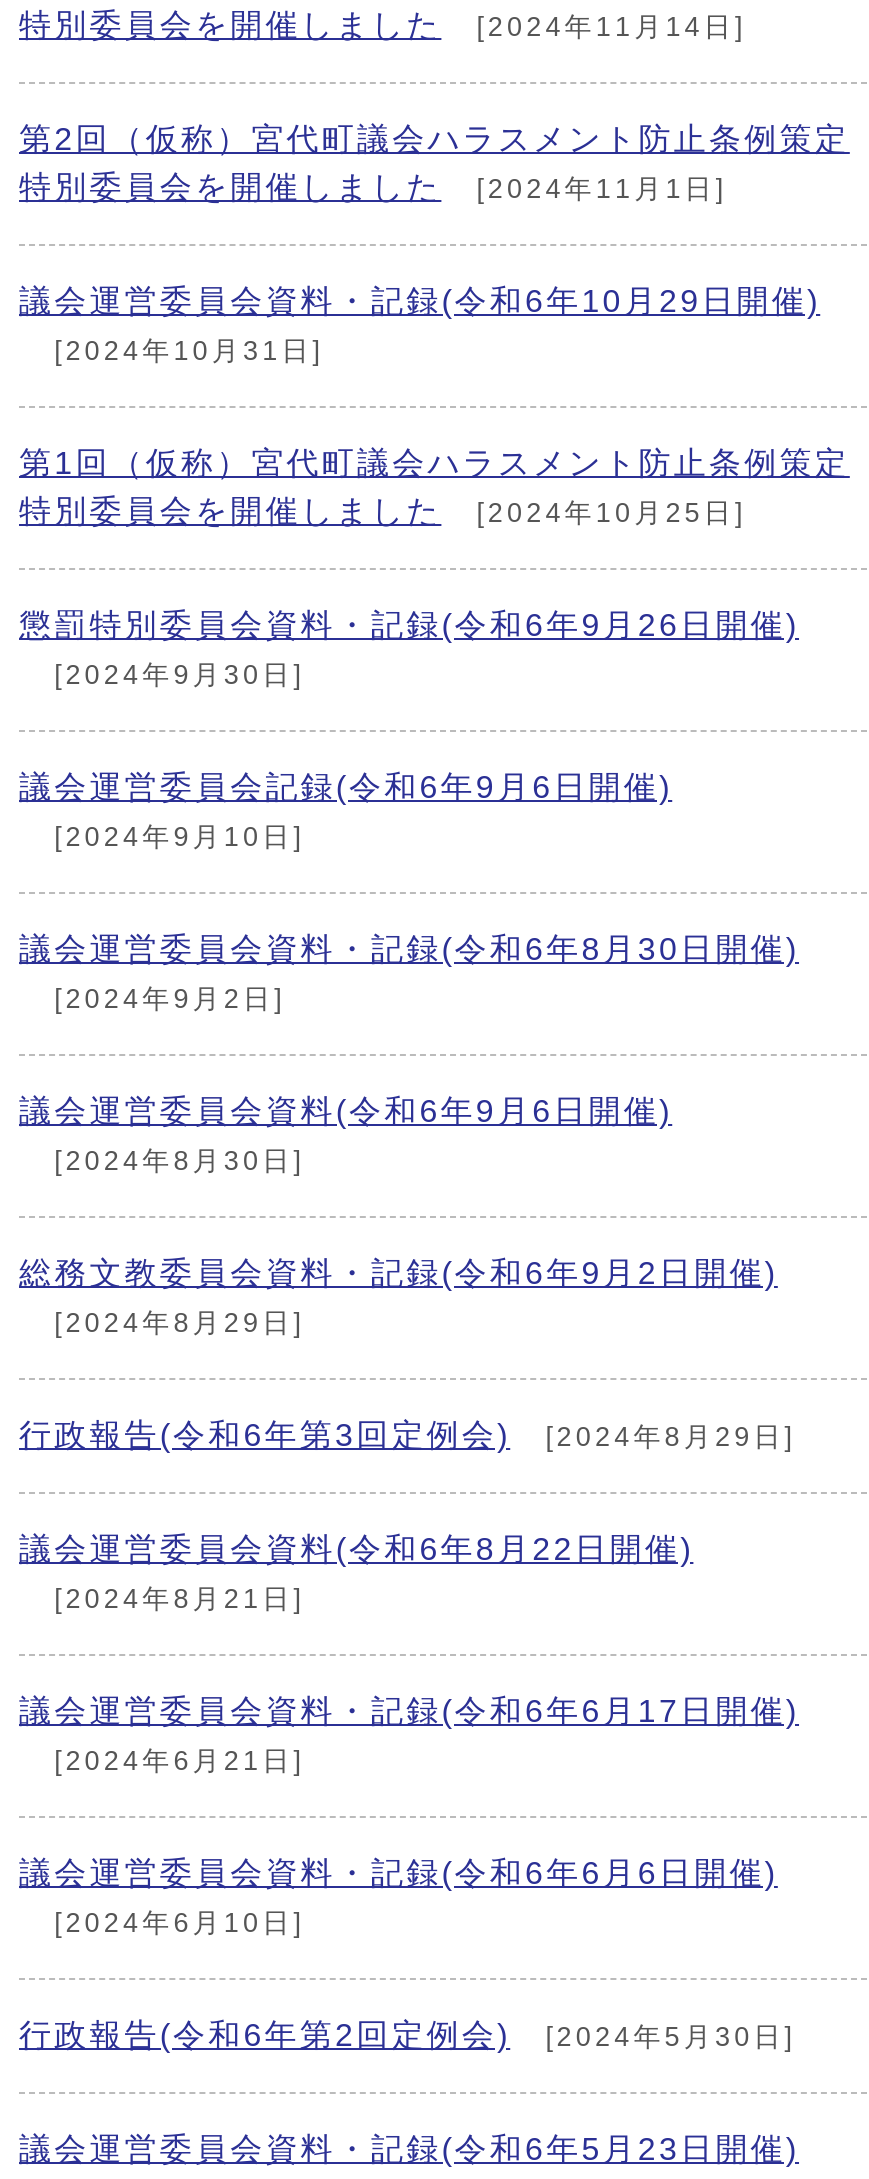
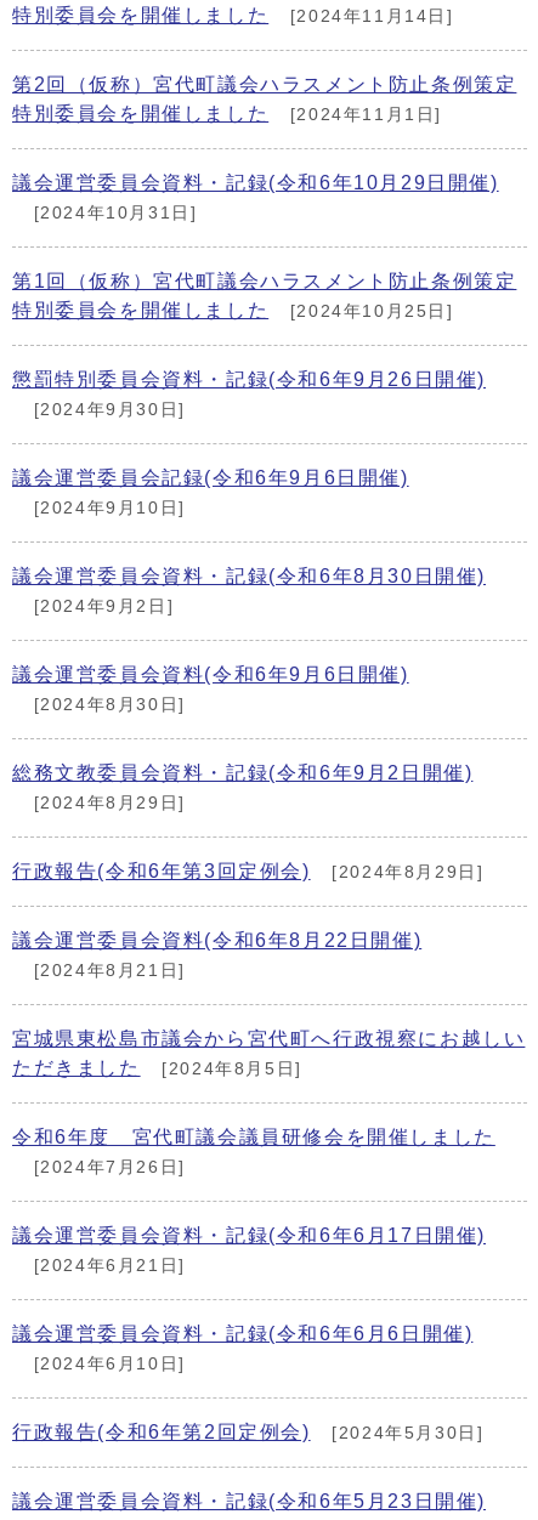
none -> [12,1029,525,1177] 宮城県東松島市議会から宮代町へ行政視察にお越しい | ただきました | [2024年8月5日] | 令和6年度 宮代町議会議員研修会を開催しました | [2024年7月26日]

